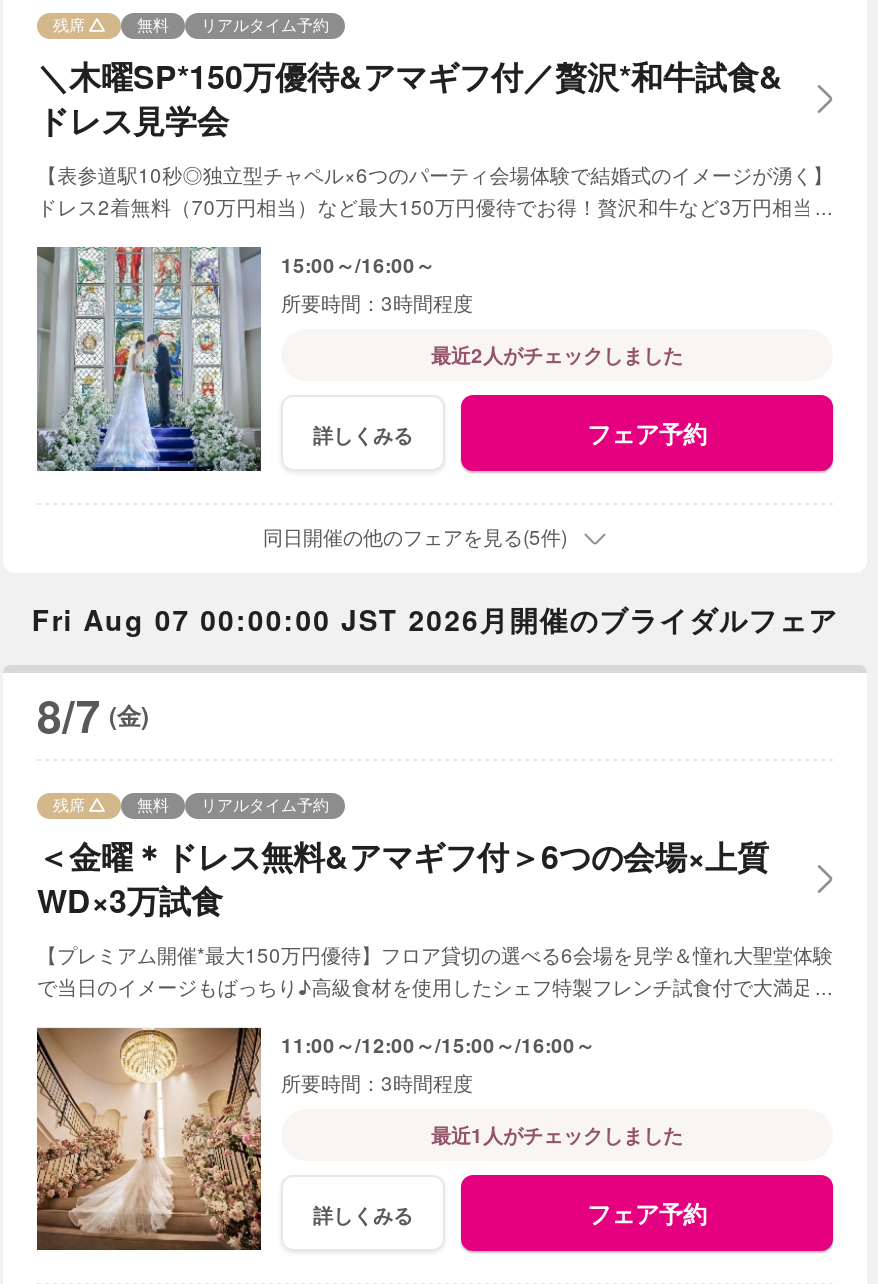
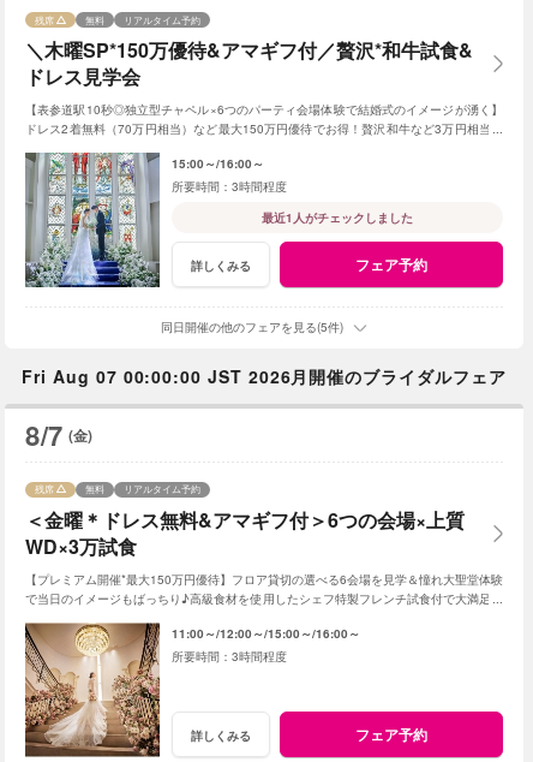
[431,340,683,368] 最近2人がチェックしました -> none
moved [431,1121,683,1149] -> [262,209,413,226]: 最近1人がチェックしました

